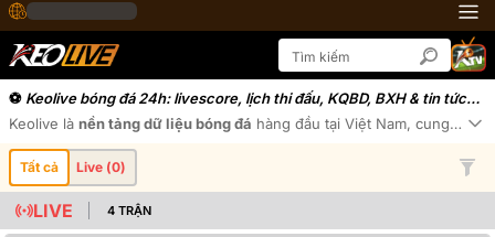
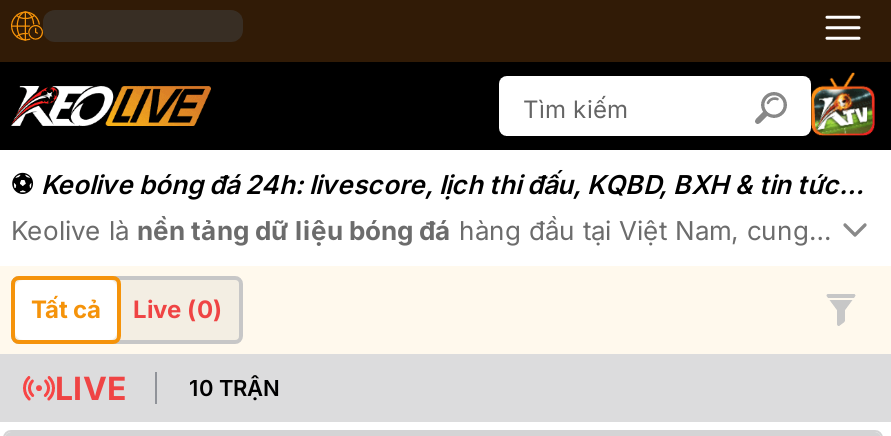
[107,203,151,218] 4 TRẬN -> [189,374,279,402] 10 TRẬN

